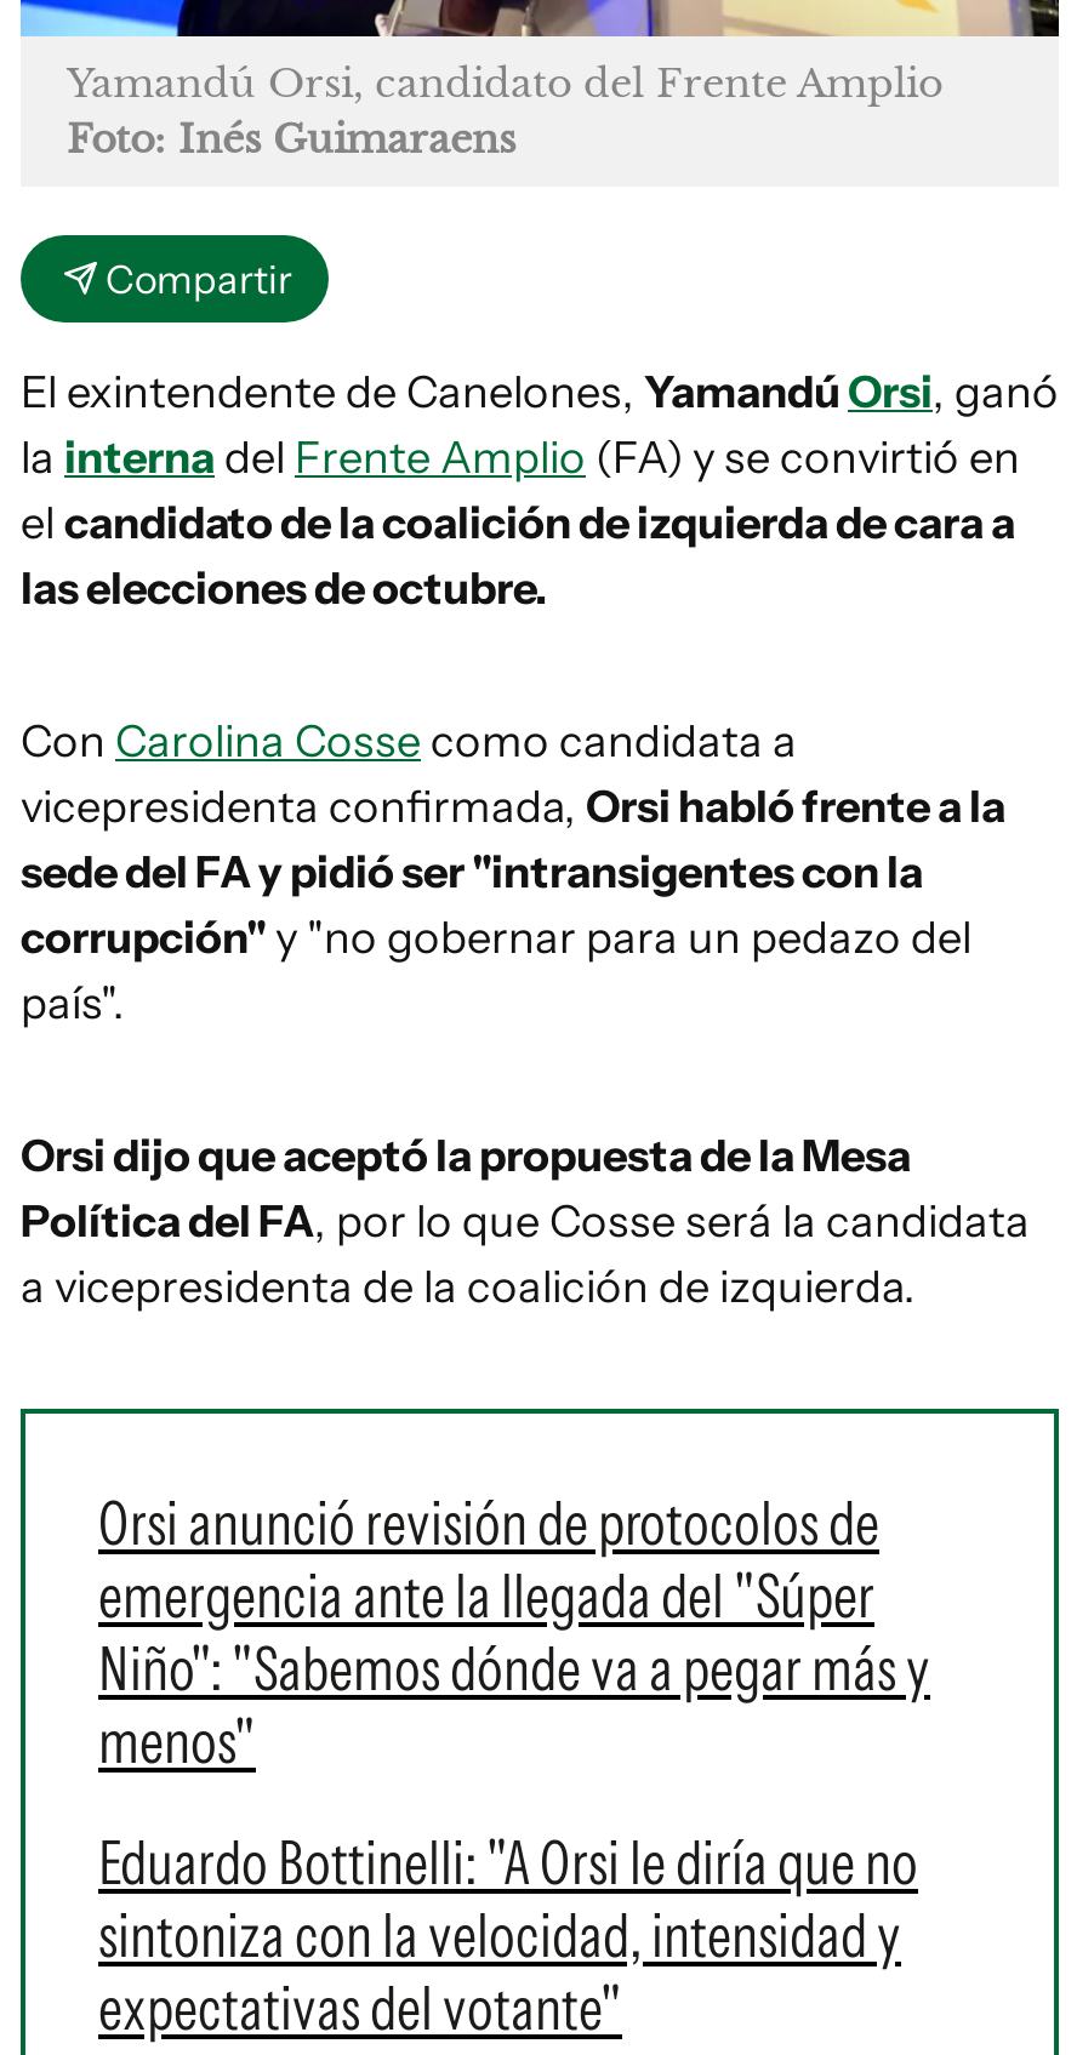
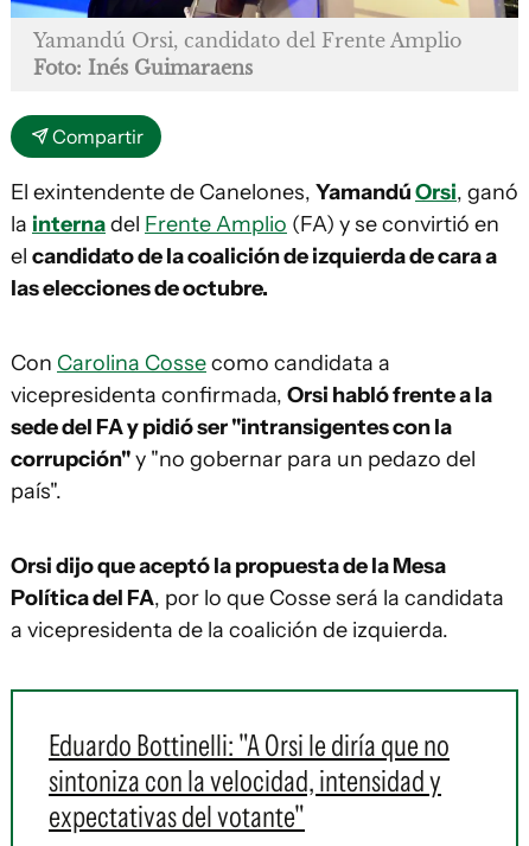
[98,1487,930,1778] Orsi anunció revisión de protocolos de | emergencia ante la llegada del "Súper | Niño": "Sabemos dónde va a pegar más y | menos" -> none

